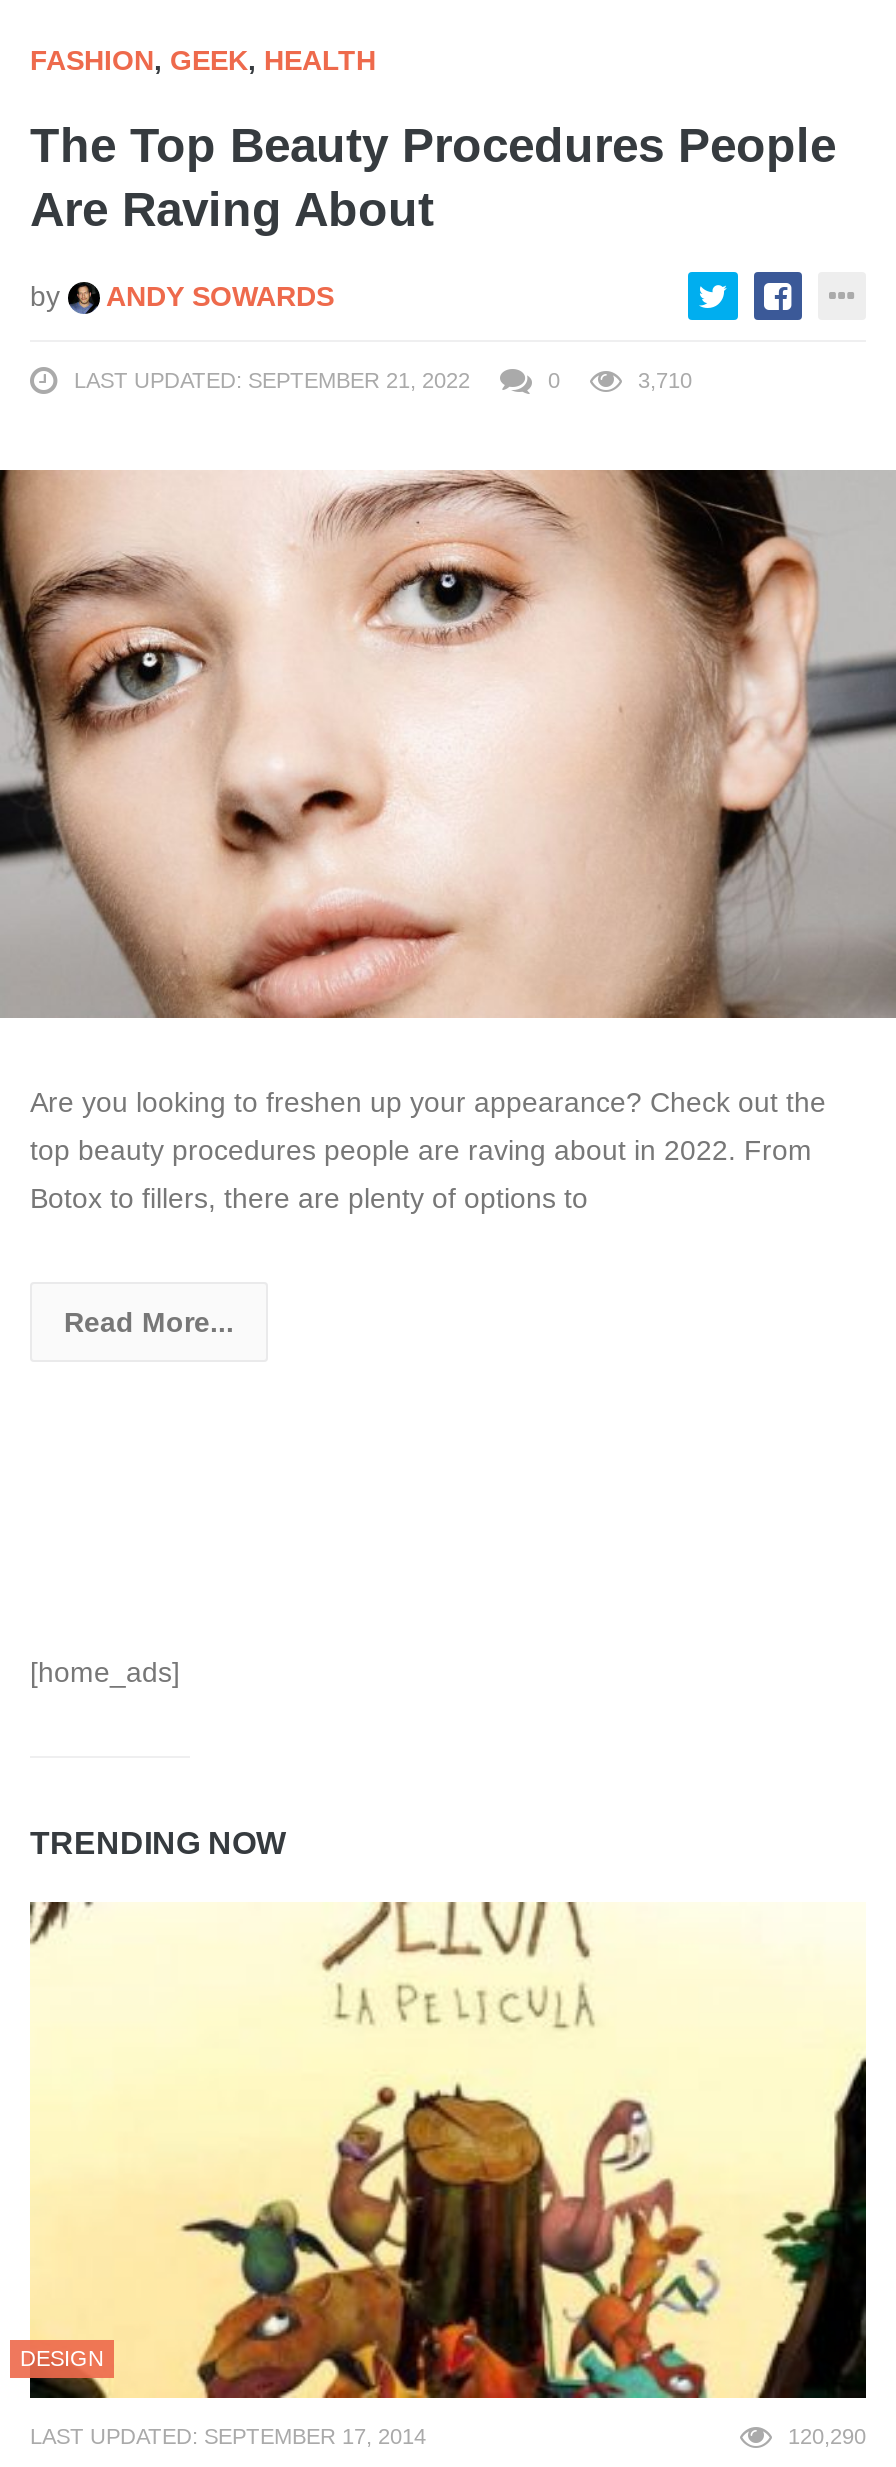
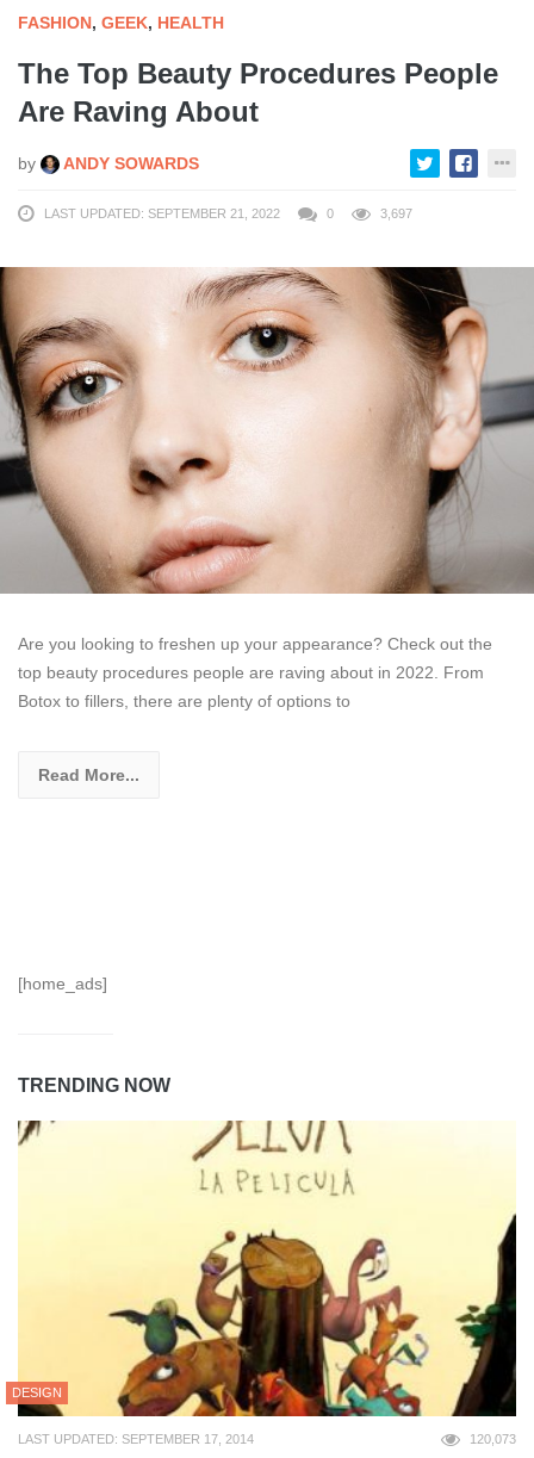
[632,368,692,392] 3,710 -> [377,206,412,221] 3,697
[782,2424,866,2448] 120,290 -> [466,1432,516,1446] 120,073

